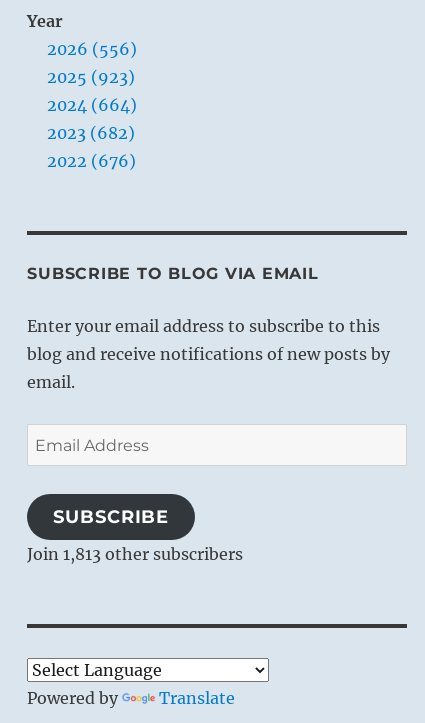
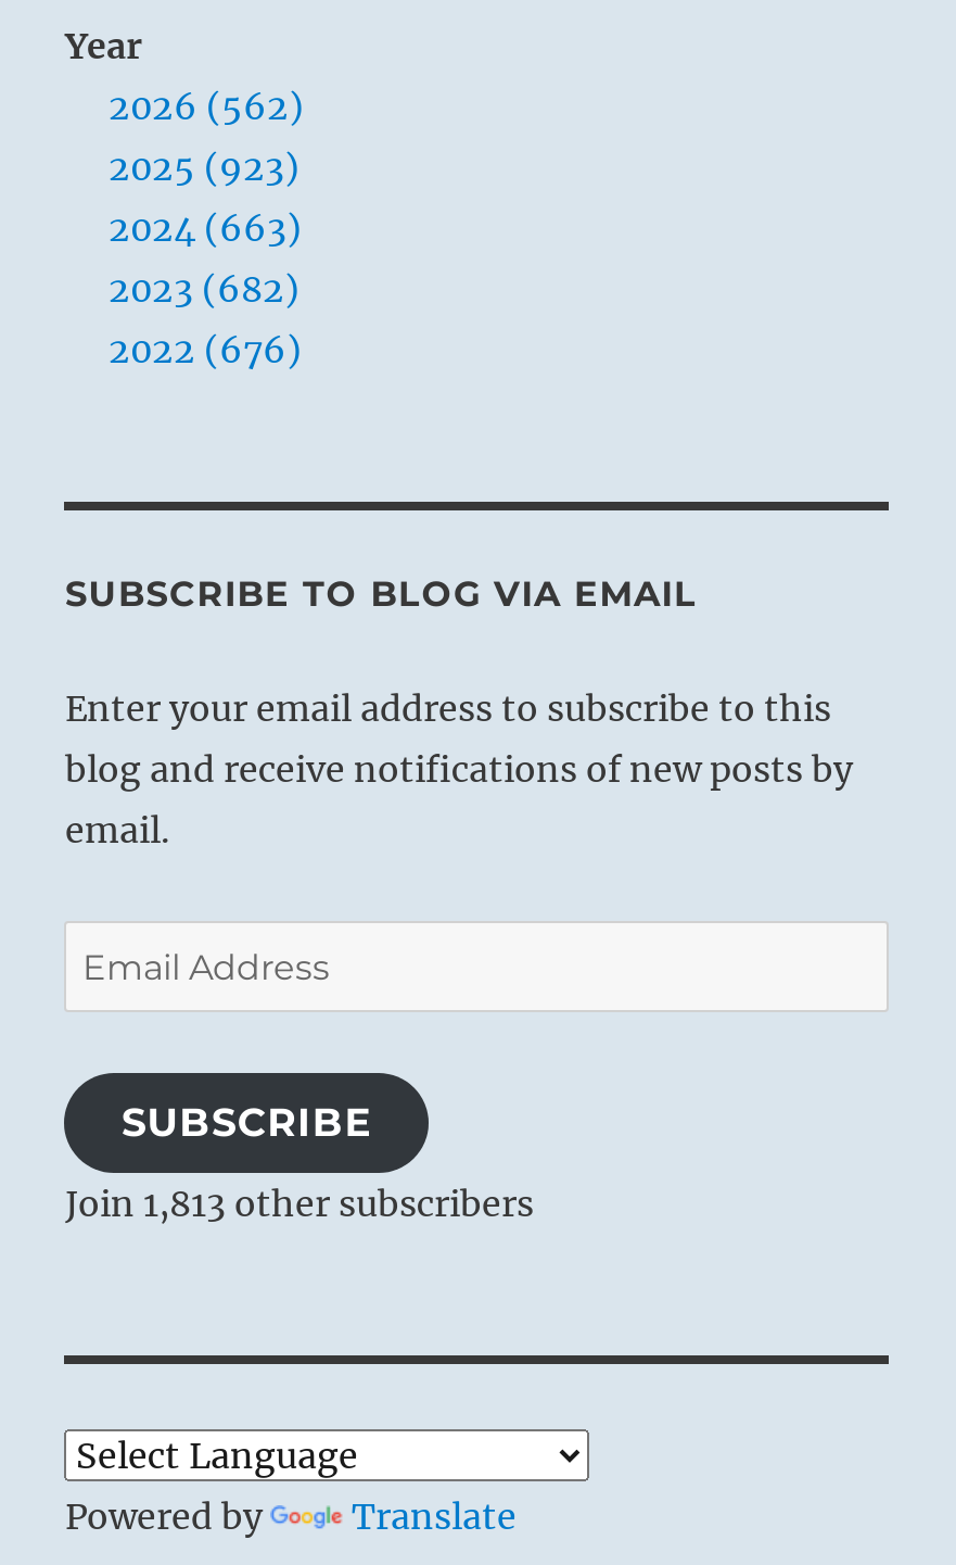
[47,39,137,59] 2026 (556) -> [109,84,304,127] 2026 (562)
[47,95,137,115] 2024 (664) -> [109,205,302,249] 2024 (663)

